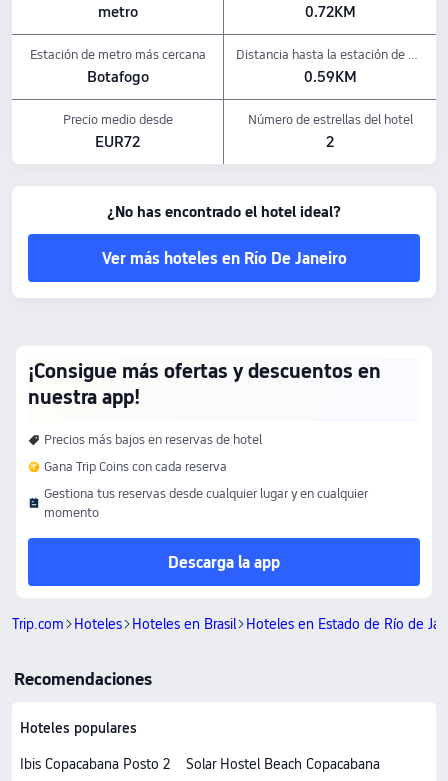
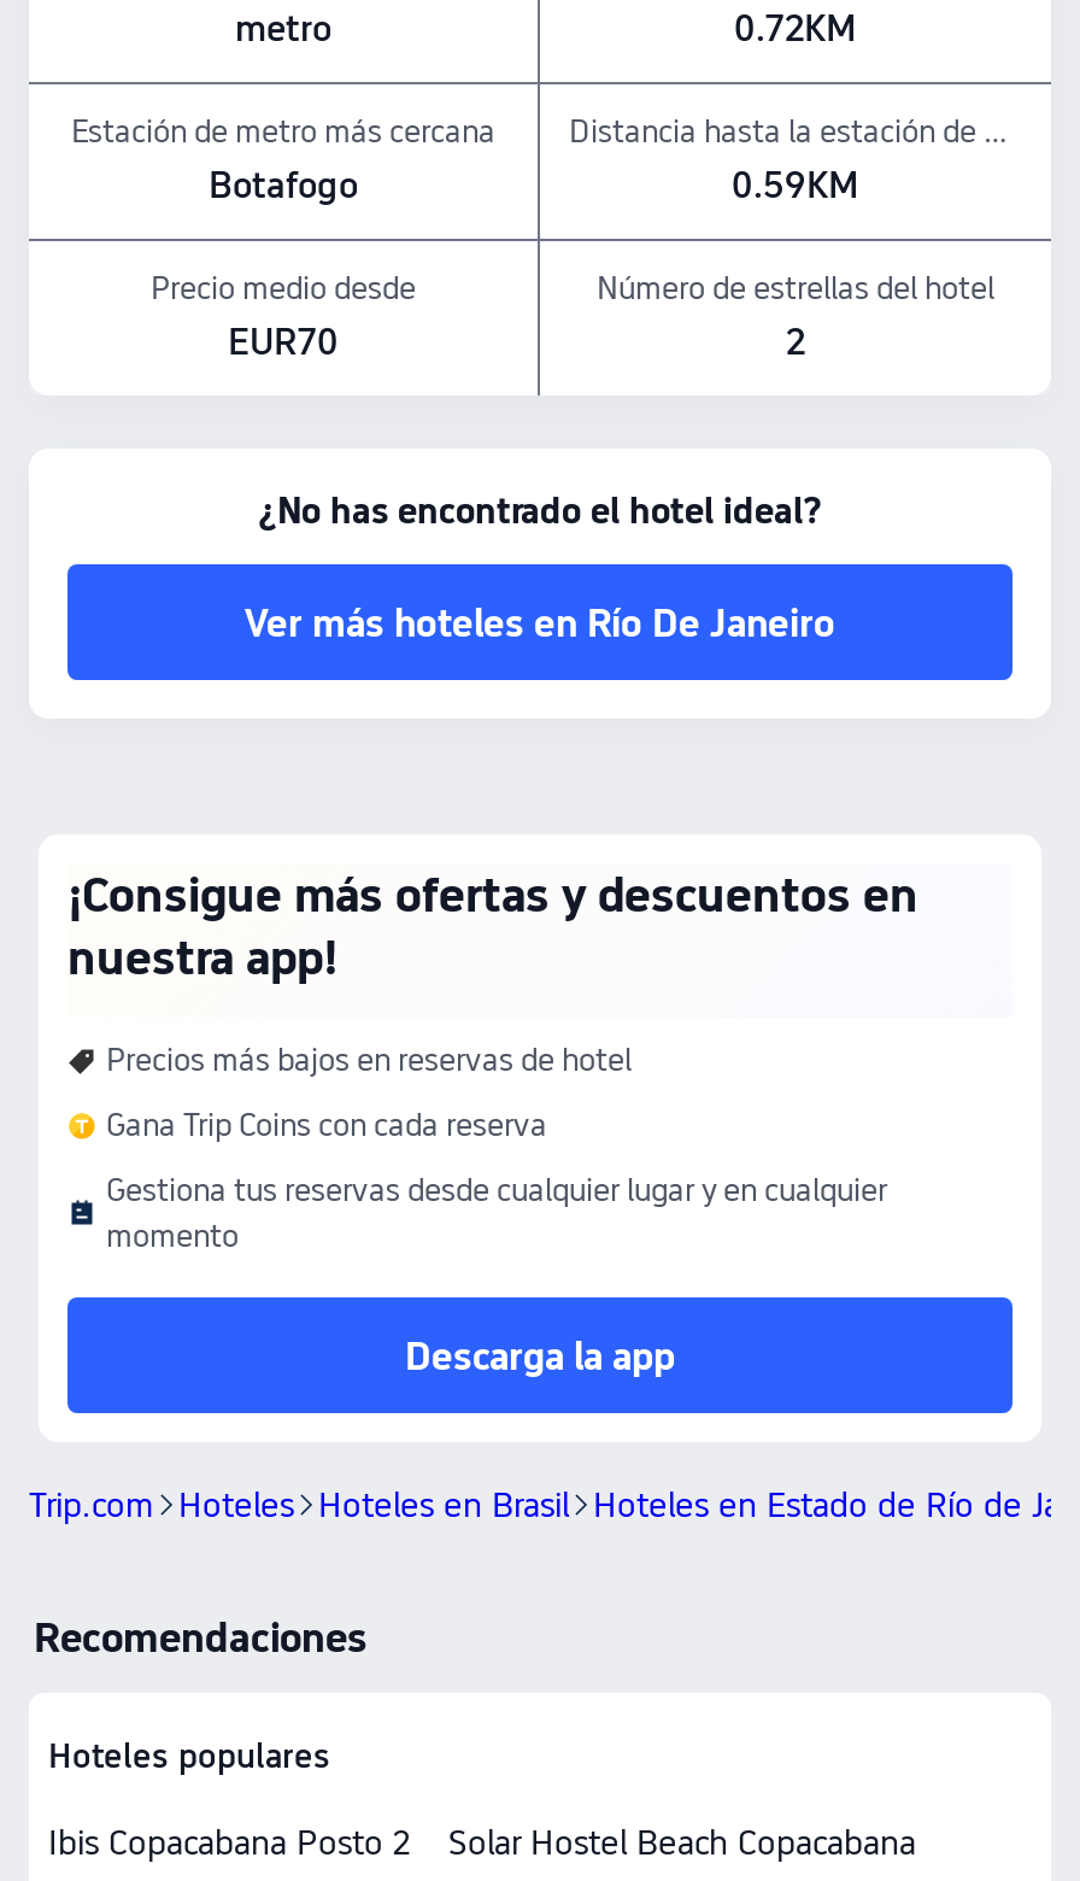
[95,133,140,151] EUR72 -> [228,321,339,364] EUR70

